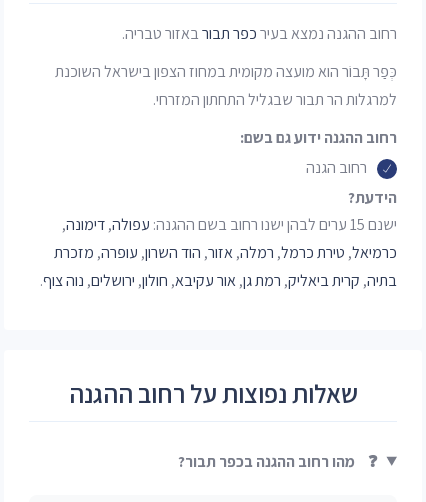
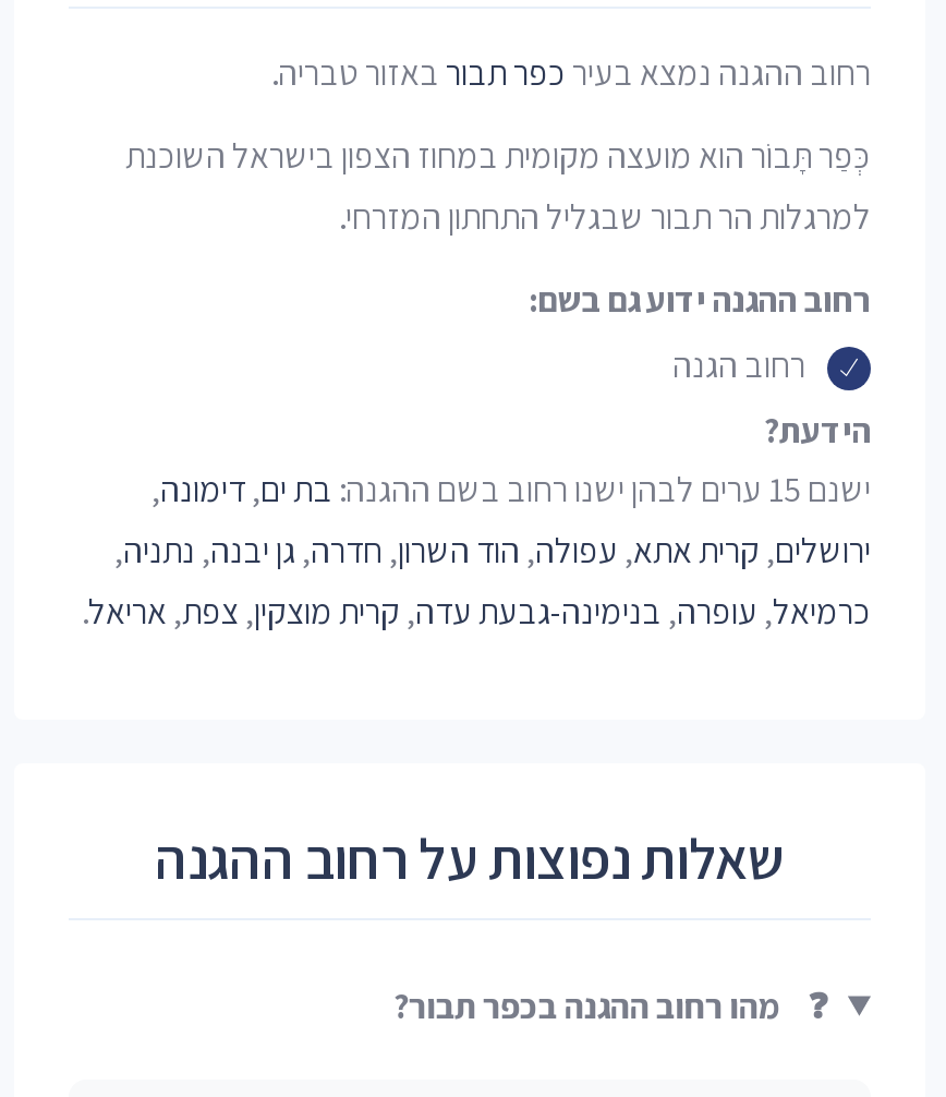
[40,214,397,291] עפולה, דימונה, | כרמיאל, טירת כרמל, רמלה, אזור, הוד השרון, עופרה, מזכרת | בתיה, קרית ביאליק, רמת גן, אור עקיבא, חולון, ירושלים, נוה צוף. -> [82,466,871,634] בת ים, דימונה, | ירושלים, קרית אתא, עפולה, הוד השרון, חדרה, גן יבנה, נתניה, | כרמיאל, עופרה, בנימינה-גבעת עדה, קרית מוצקין, צפת, אריאל.

